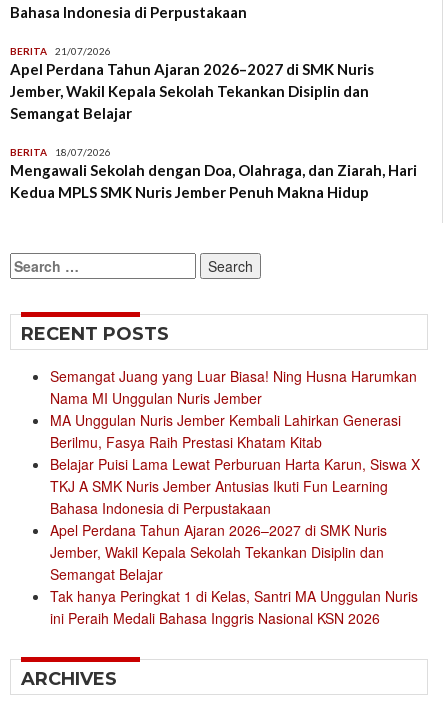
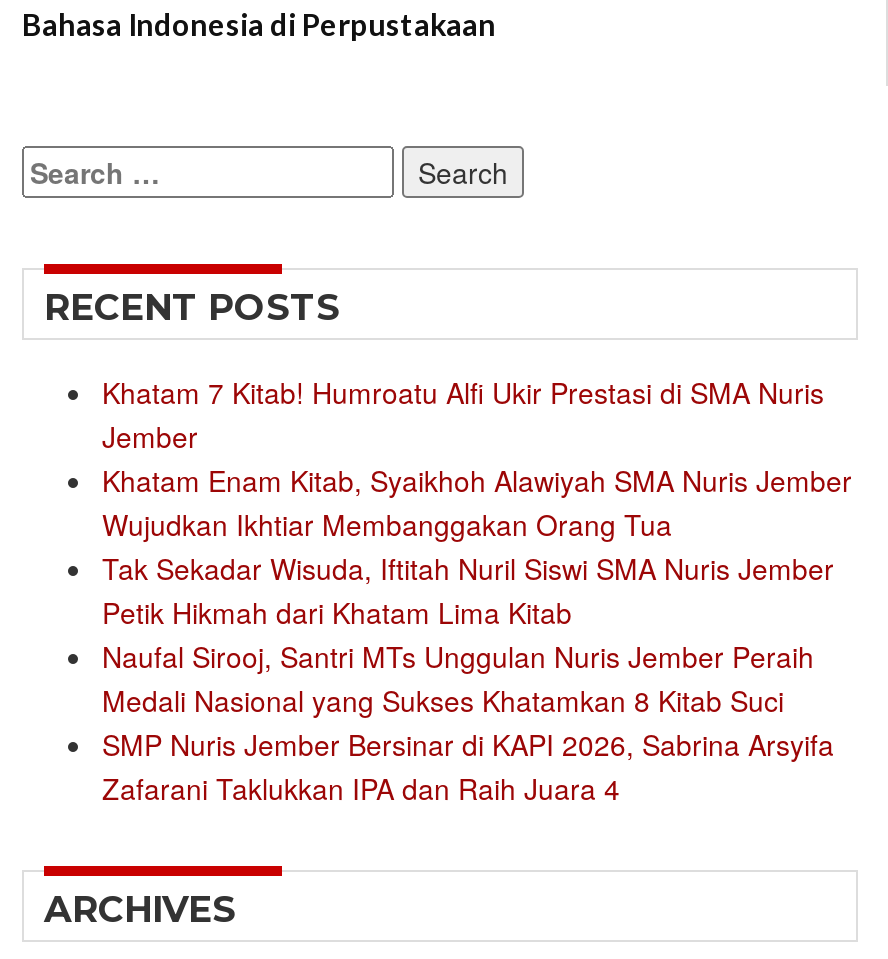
[10,45,417,201] BERITA | 21/07/2026 | Apel Perdana Tahun Ajaran 2026–2027 di SMK Nuris | Jember, Wakil Kepala Sekolah Tekankan Disiplin dan | Semangat Belajar | BERITA | 18/07/2026 | Mengawali Sekolah dengan Doa, Olahraga, dan Ziarah, Hari | Kedua MPLS SMK Nuris Jember Penuh Makna Hidup -> none
[50,366,420,628] Semangat Juang yang Luar Biasa! Ning Husna Harumkan | Nama MI Unggulan Nuris Jember | MA Unggulan Nuris Jember Kembali Lahirkan Generasi | Berilmu, Fasya Raih Prestasi Khatam Kitab | Belajar Puisi Lama Lewat Perburuan Harta Karun, Siswa X | TKJ A SMK Nuris Jember Antusias Ikuti Fun Learning | Bahasa Indonesia di Perpustakaan | Apel Perdana Tahun Ajaran 2026–2027 di SMK Nuris | Jember, Wakil Kepala Sekolah Tekankan Disiplin dan | Semangat Belajar | Tak hanya Peringkat 1 di Kelas, Santri MA Unggulan Nuris | ini Peraih Medali Bahasa Inggris Nasional KSN 2026 -> [102,372,852,808] Khatam 7 Kitab! Humroatu Alfi Ukir Prestasi di SMA Nuris | Jember | Khatam Enam Kitab, Syaikhoh Alawiyah SMA Nuris Jember | Wujudkan Ikhtiar Membanggakan Orang Tua | Tak Sekadar Wisuda, Iftitah Nuril Siswi SMA Nuris Jember | Petik Hikmah dari Khatam Lima Kitab | Naufal Sirooj, Santri MTs Unggulan Nuris Jember Peraih | Medali Nasional yang Sukses Khatamkan 8 Kitab Suci | SMP Nuris Jember Bersinar di KAPI 2026, Sabrina Arsyifa | Zafarani Taklukkan IPA dan Raih Juara 4

